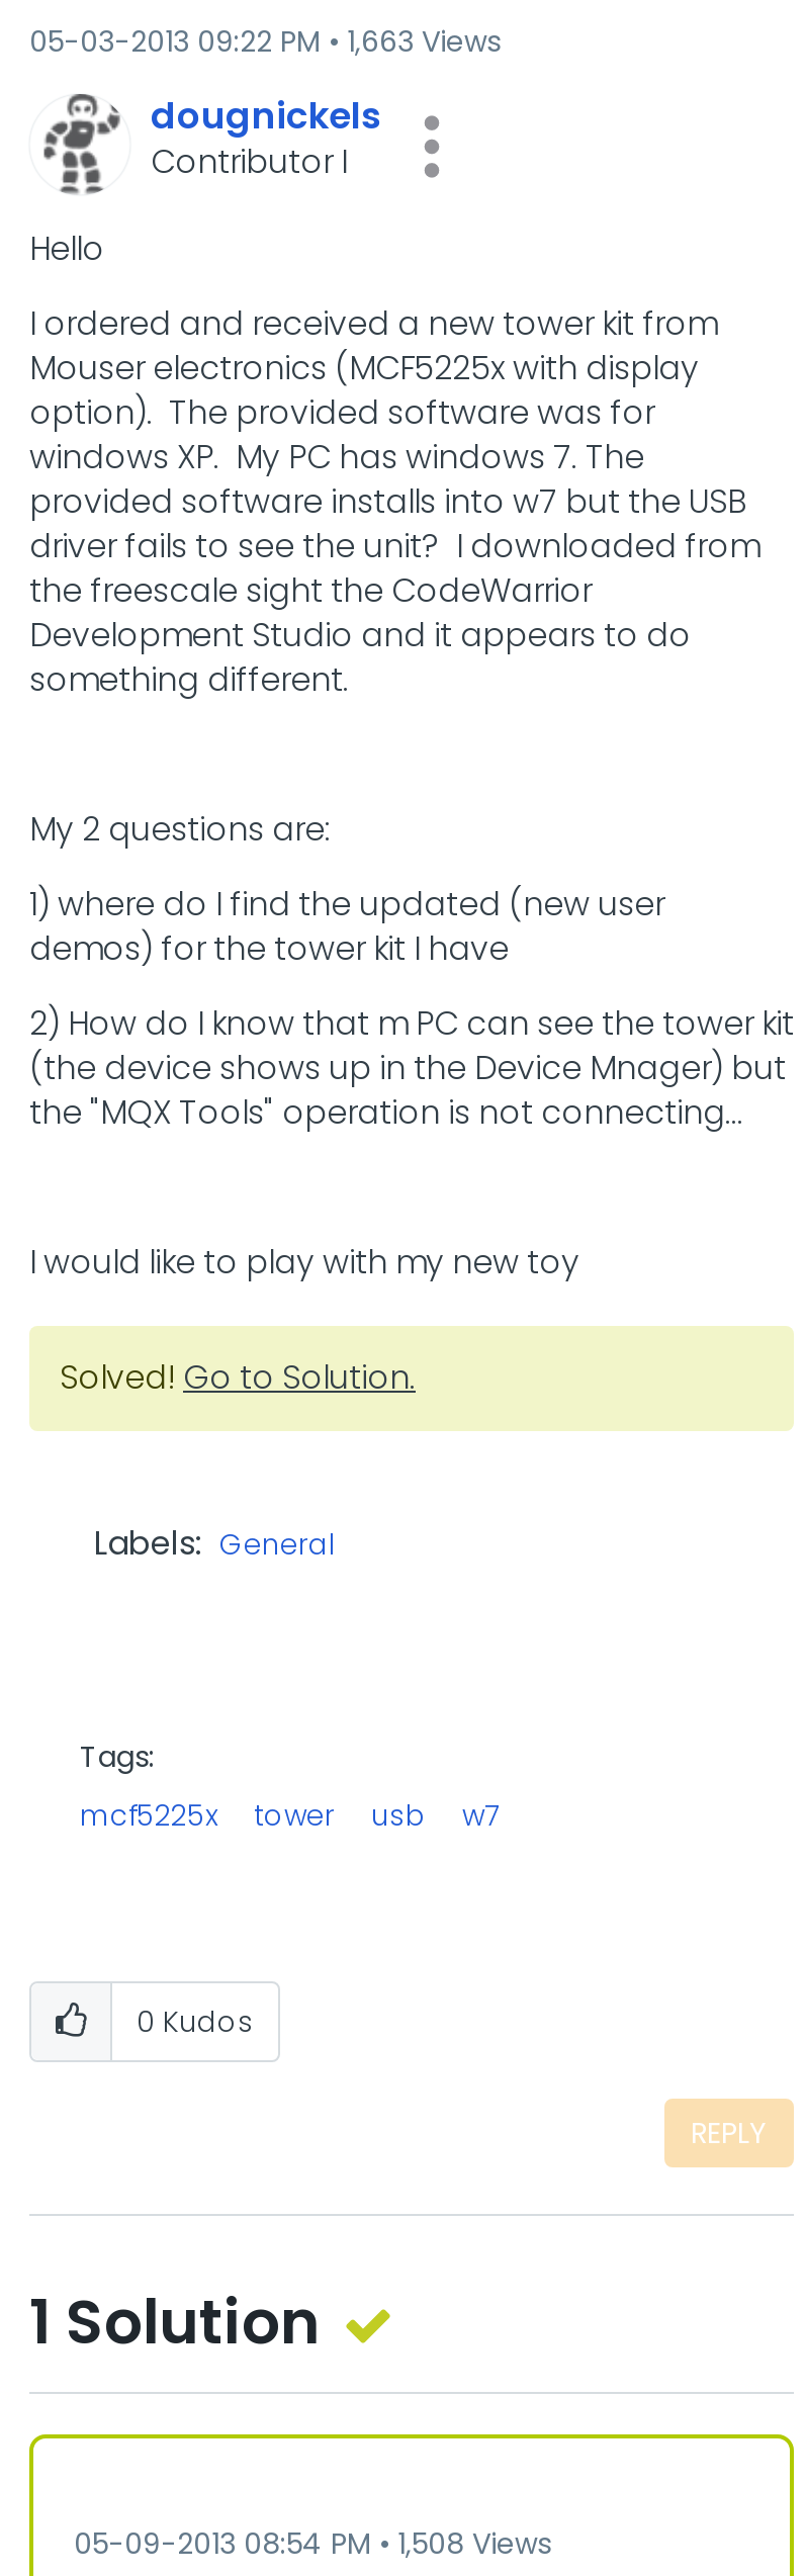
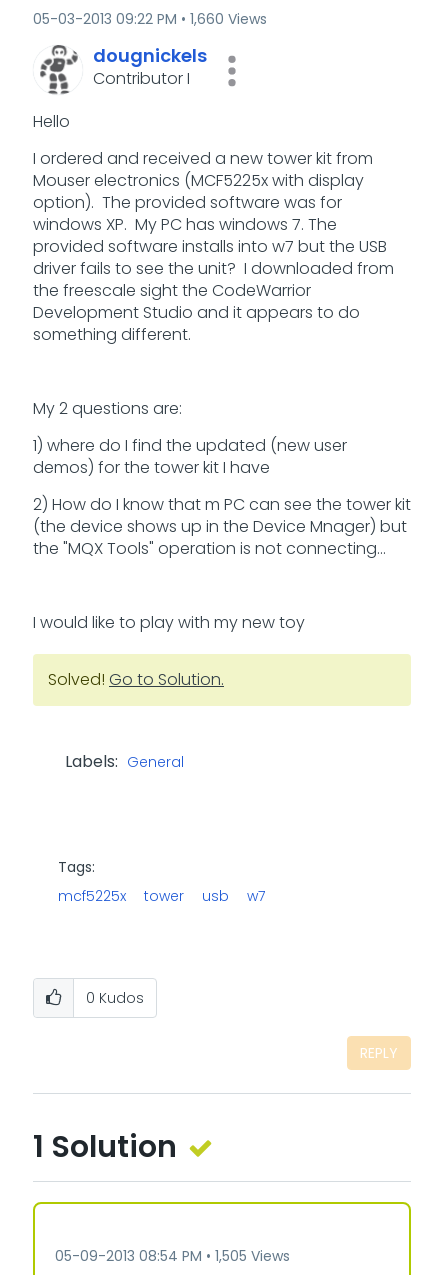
[29,21,501,62] 05-03-2013 09:22 PM 1,663 Views -> [33,9,267,29] 05-03-2013 09:22 PM 1,660 Views
[74,2523,551,2564] 05-09-2013 08:54 PM 1,508 Views -> [55,1246,290,1266] 05-09-2013 08:54 PM 1,505 Views

